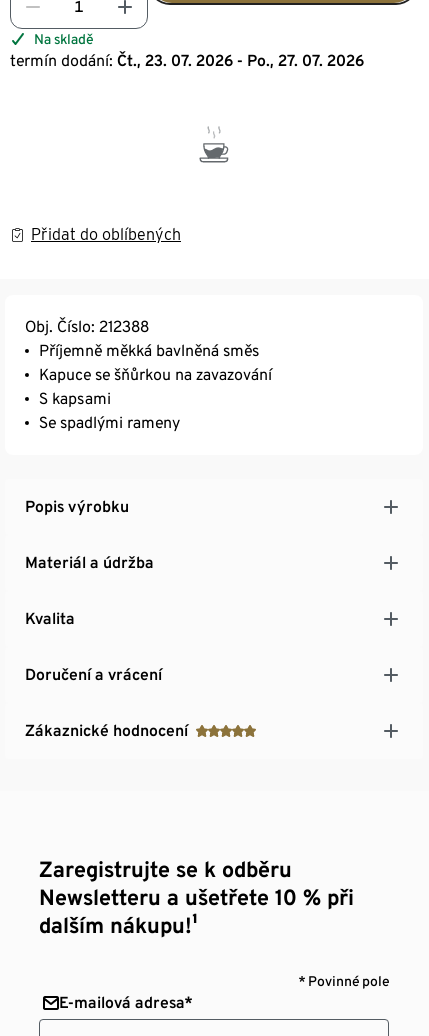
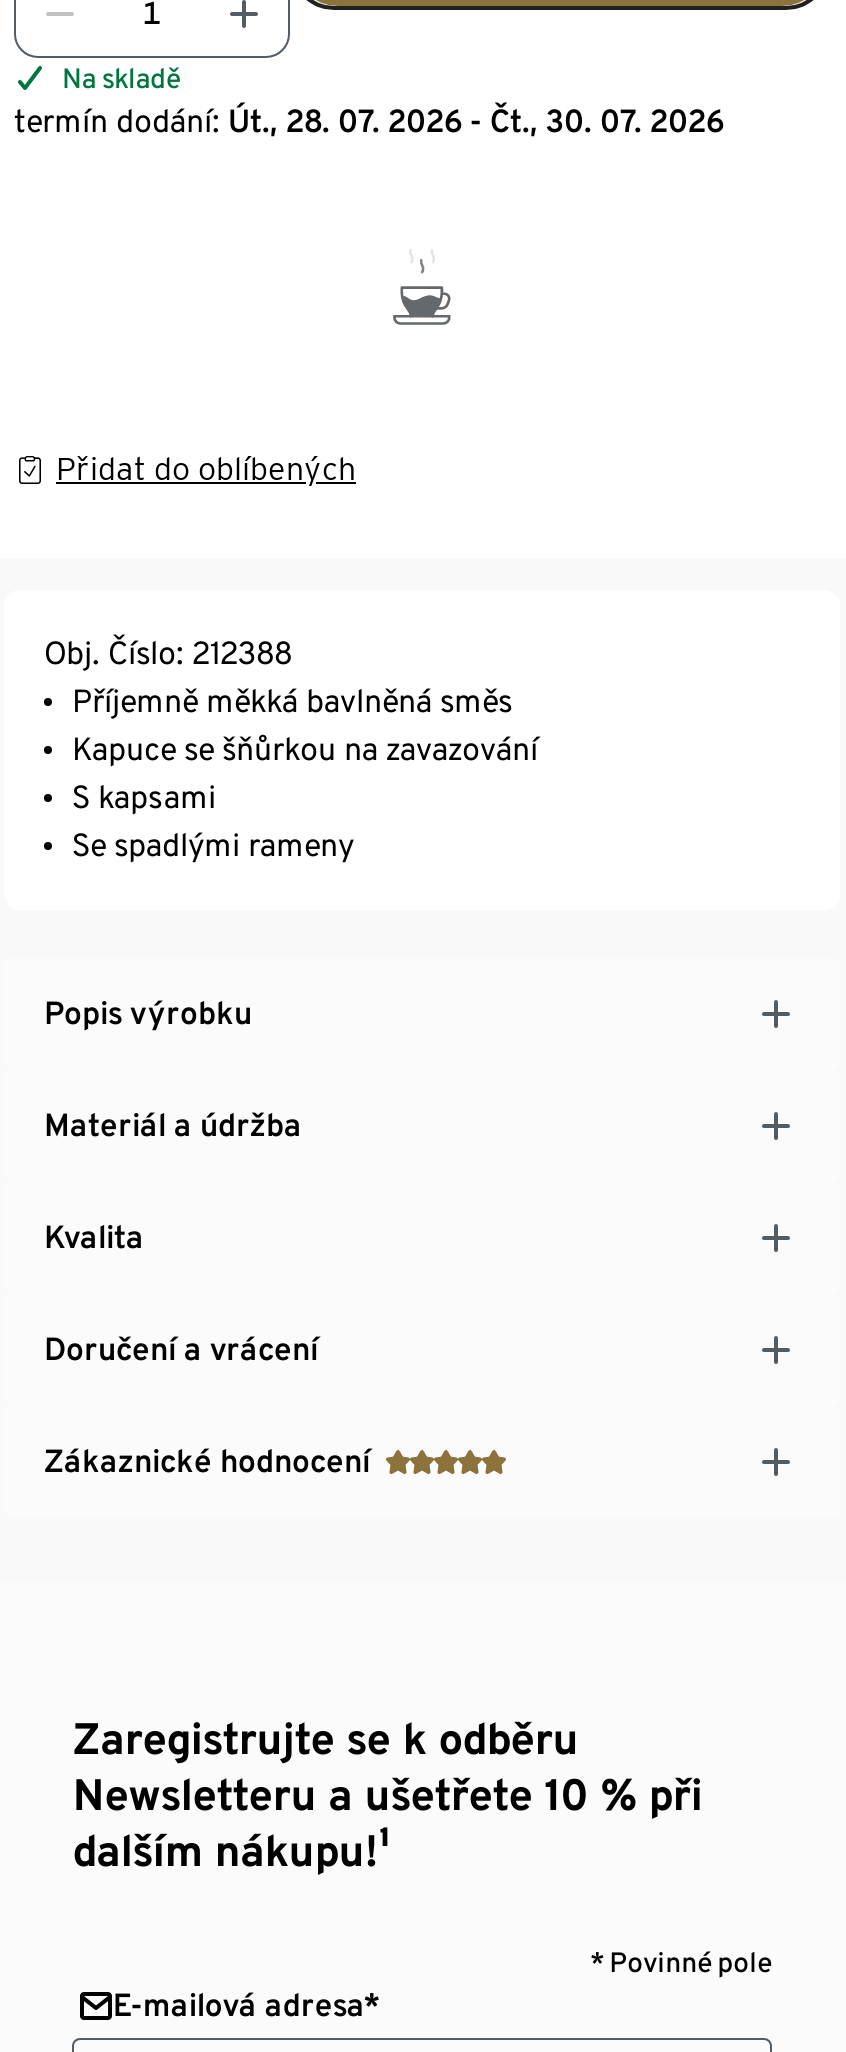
[10,51,364,70] termín dodání: Čt., 23. 07. 2026 - Po., 27. 07. 2026 -> [14,102,724,140] termín dodání: Út., 28. 07. 2026 - Čt., 30. 07. 2026

